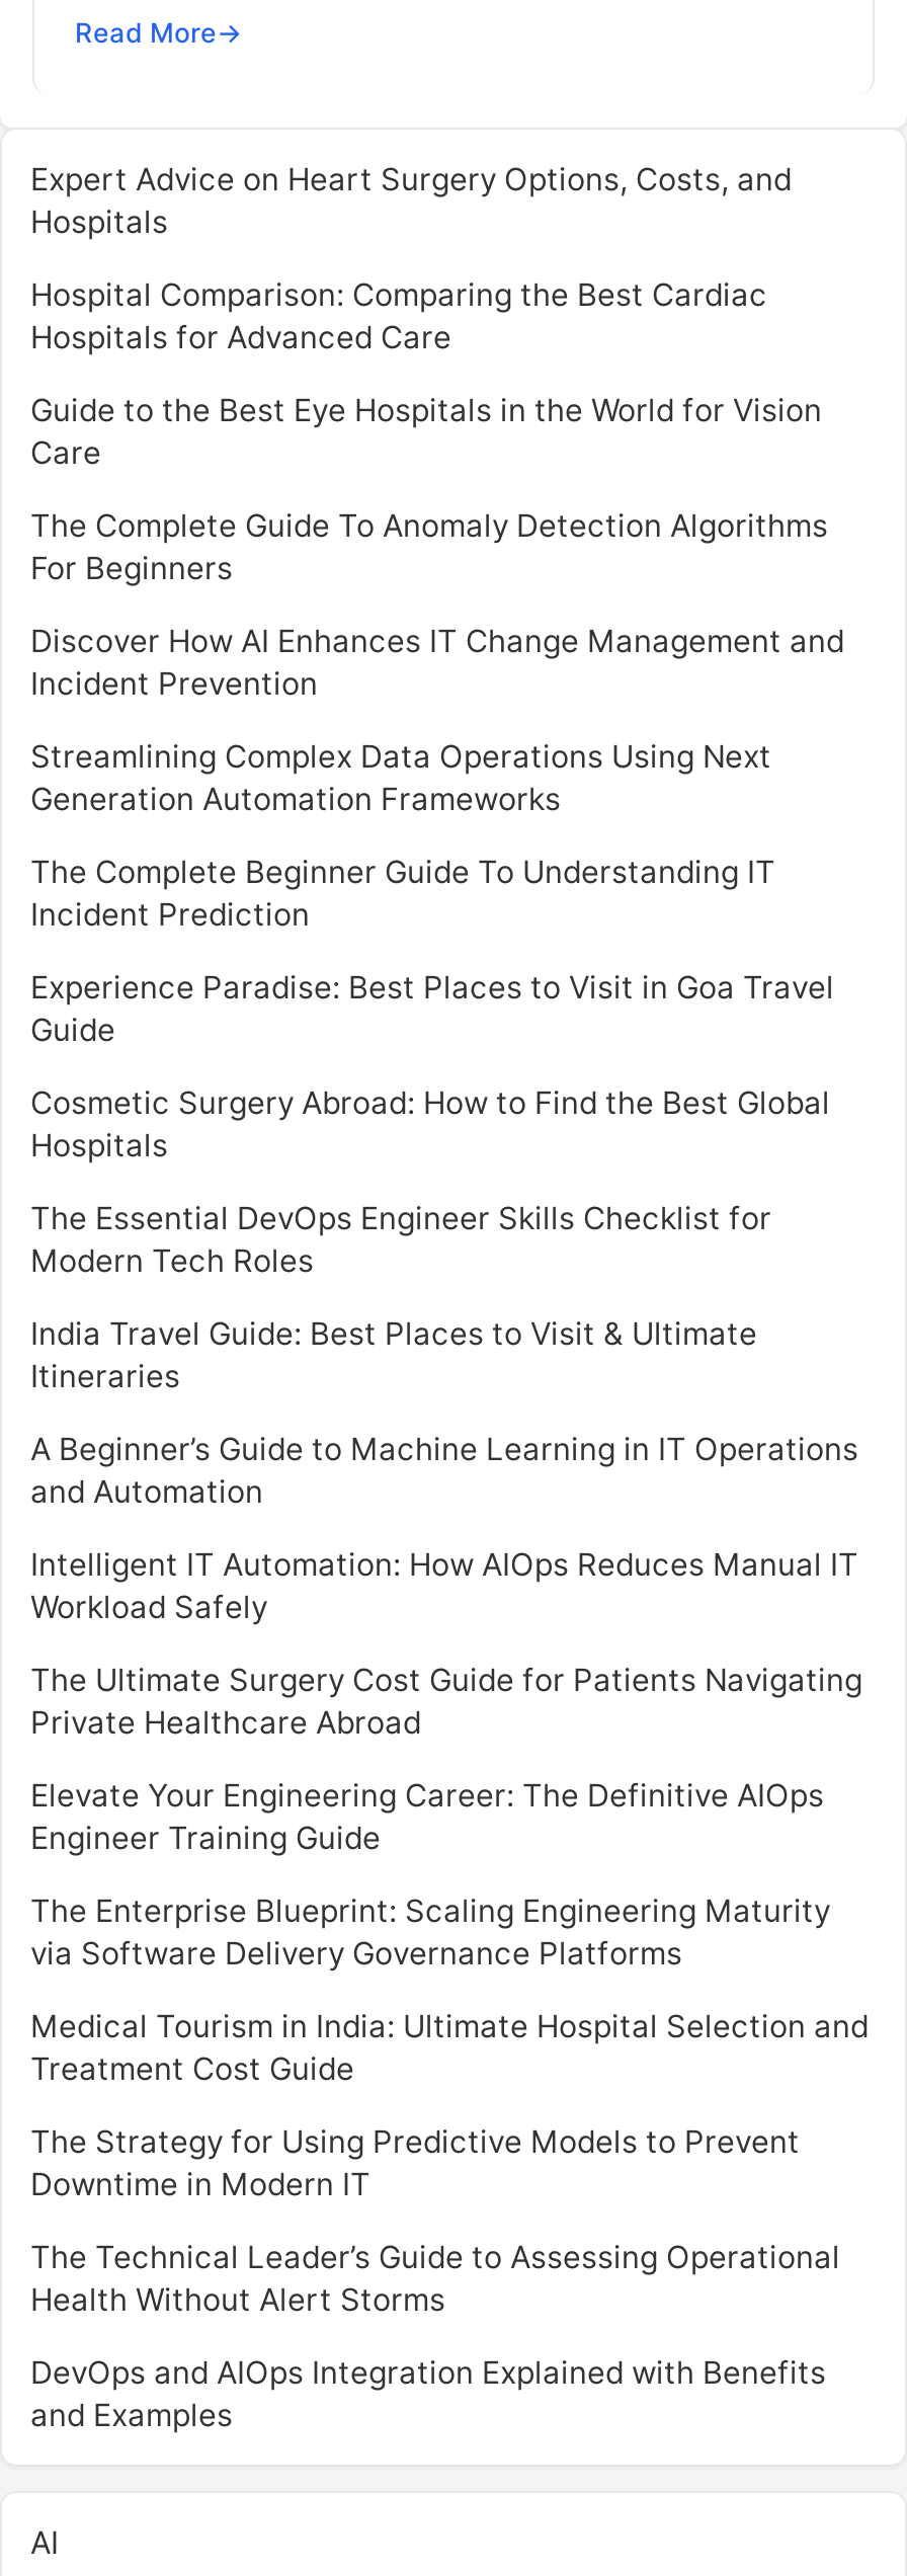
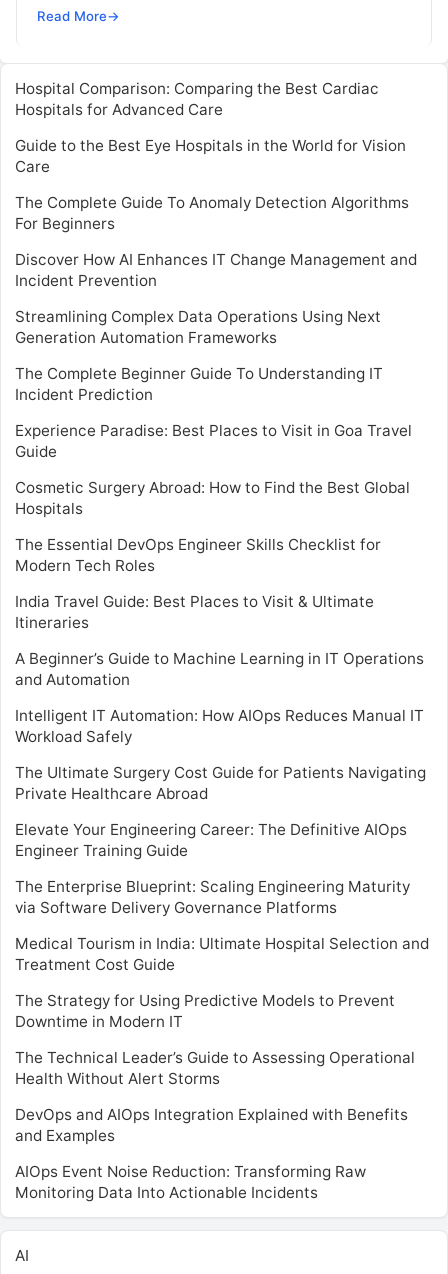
[30,160,792,241] Expert Advice on Heart Surgery Options, Costs, and | Hospitals -> none
moved [30,275,869,2434] -> [15,79,429,1145]: Hospital Comparison: Comparing the Best Cardiac | Hospitals for Advanced Care | Guide to the Best Eye Hospitals in the World for Vision | ... | DevOps and AIOps Integration Explained with Benefits | and Examples
none -> [15,1162,366,1202] AIOps Event Noise Reduction: Transforming Raw | Monitoring Data Into Actionable Incidents

